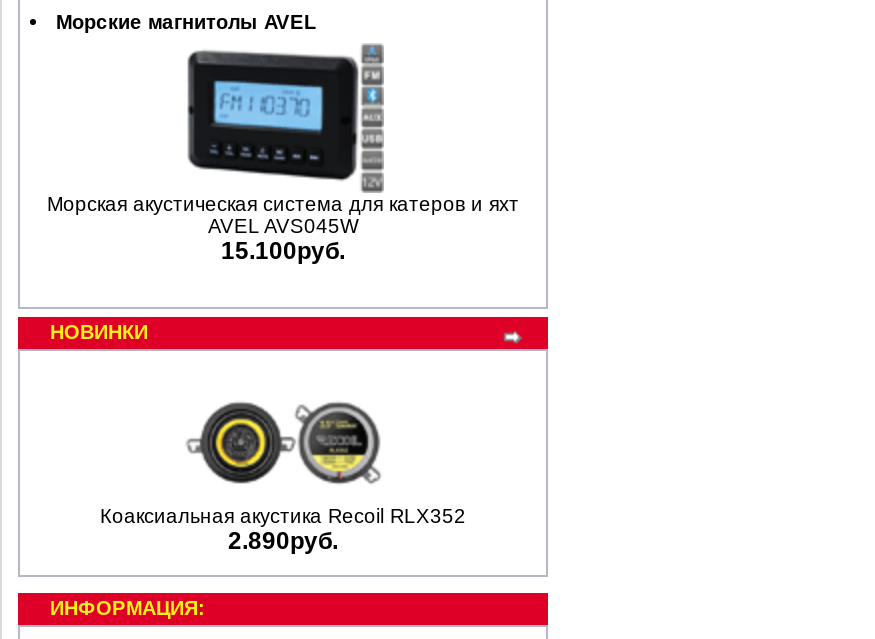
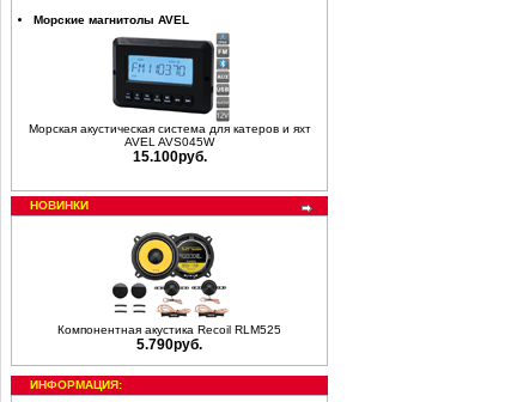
[100,377,466,555] [image] | Коаксиальная акустика Recoil RLX352 | 2.890руб. -> [57,232,281,353] [image] | Компонентная акустика Recoil RLM525 | 5.790руб.

